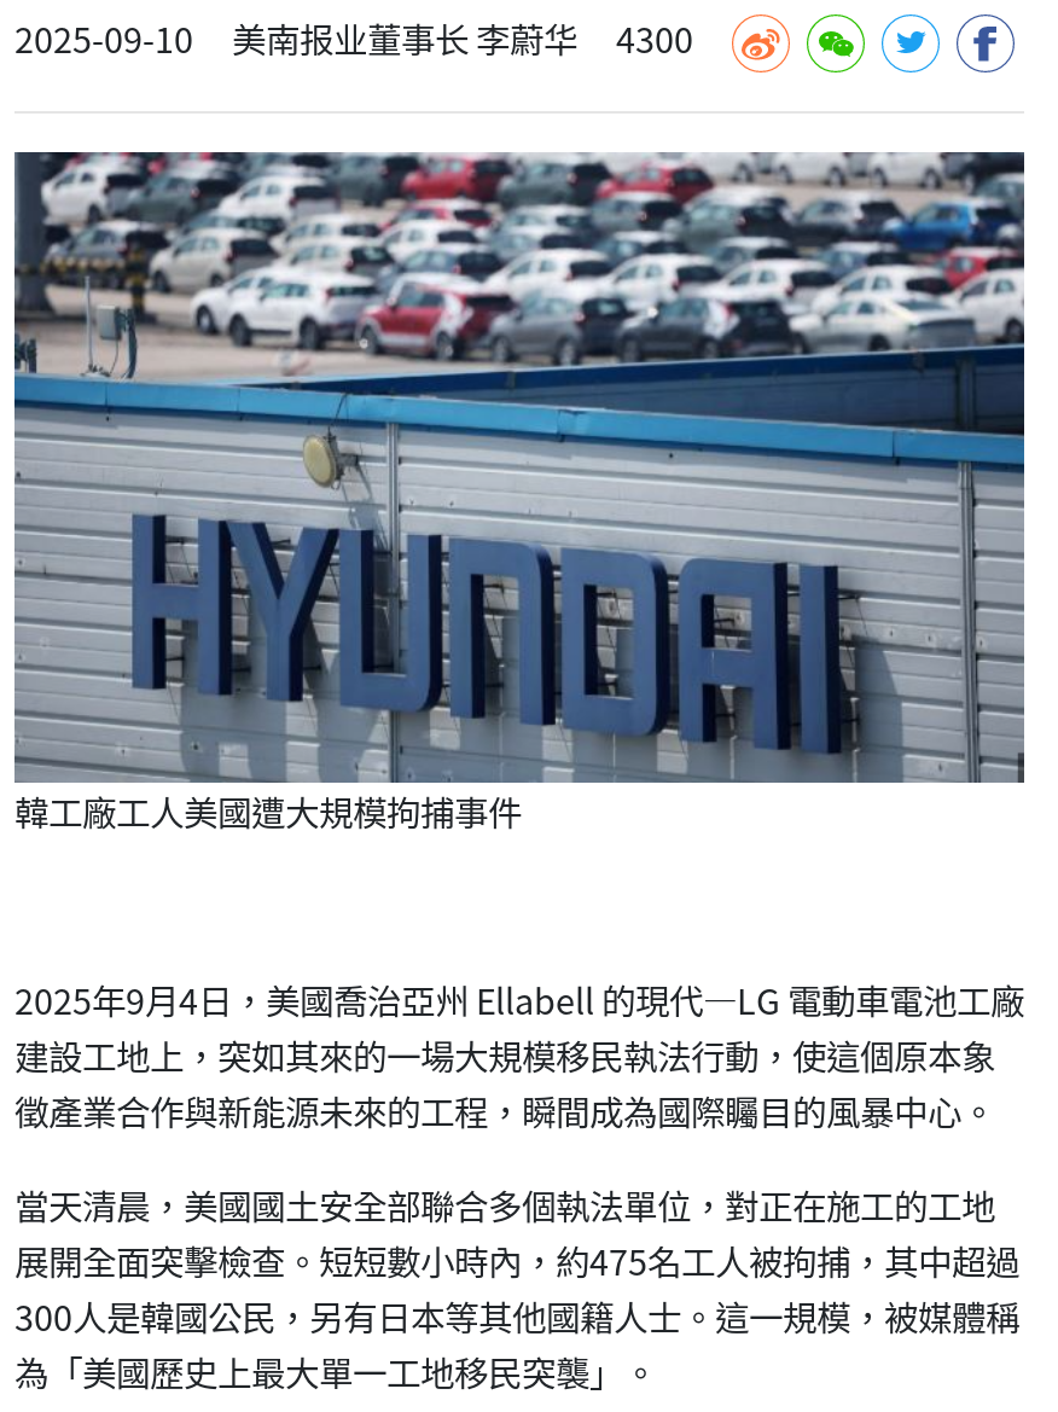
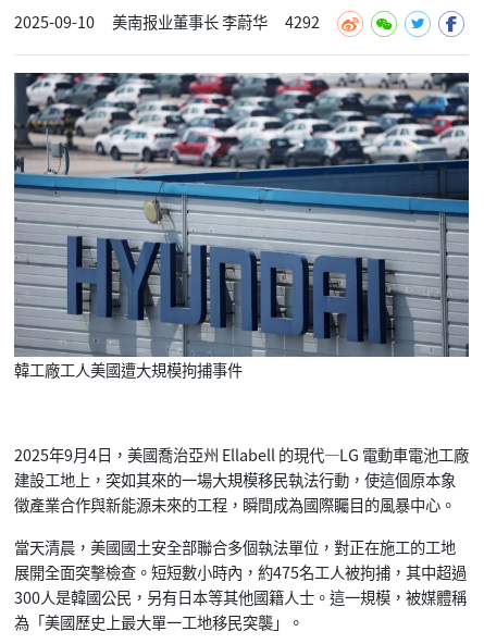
[14,12,693,62] 2025-09-10 美南报业董事长 李蔚华 4300 -> [14,10,320,32] 2025-09-10 美南报业董事长 李蔚华 4292

